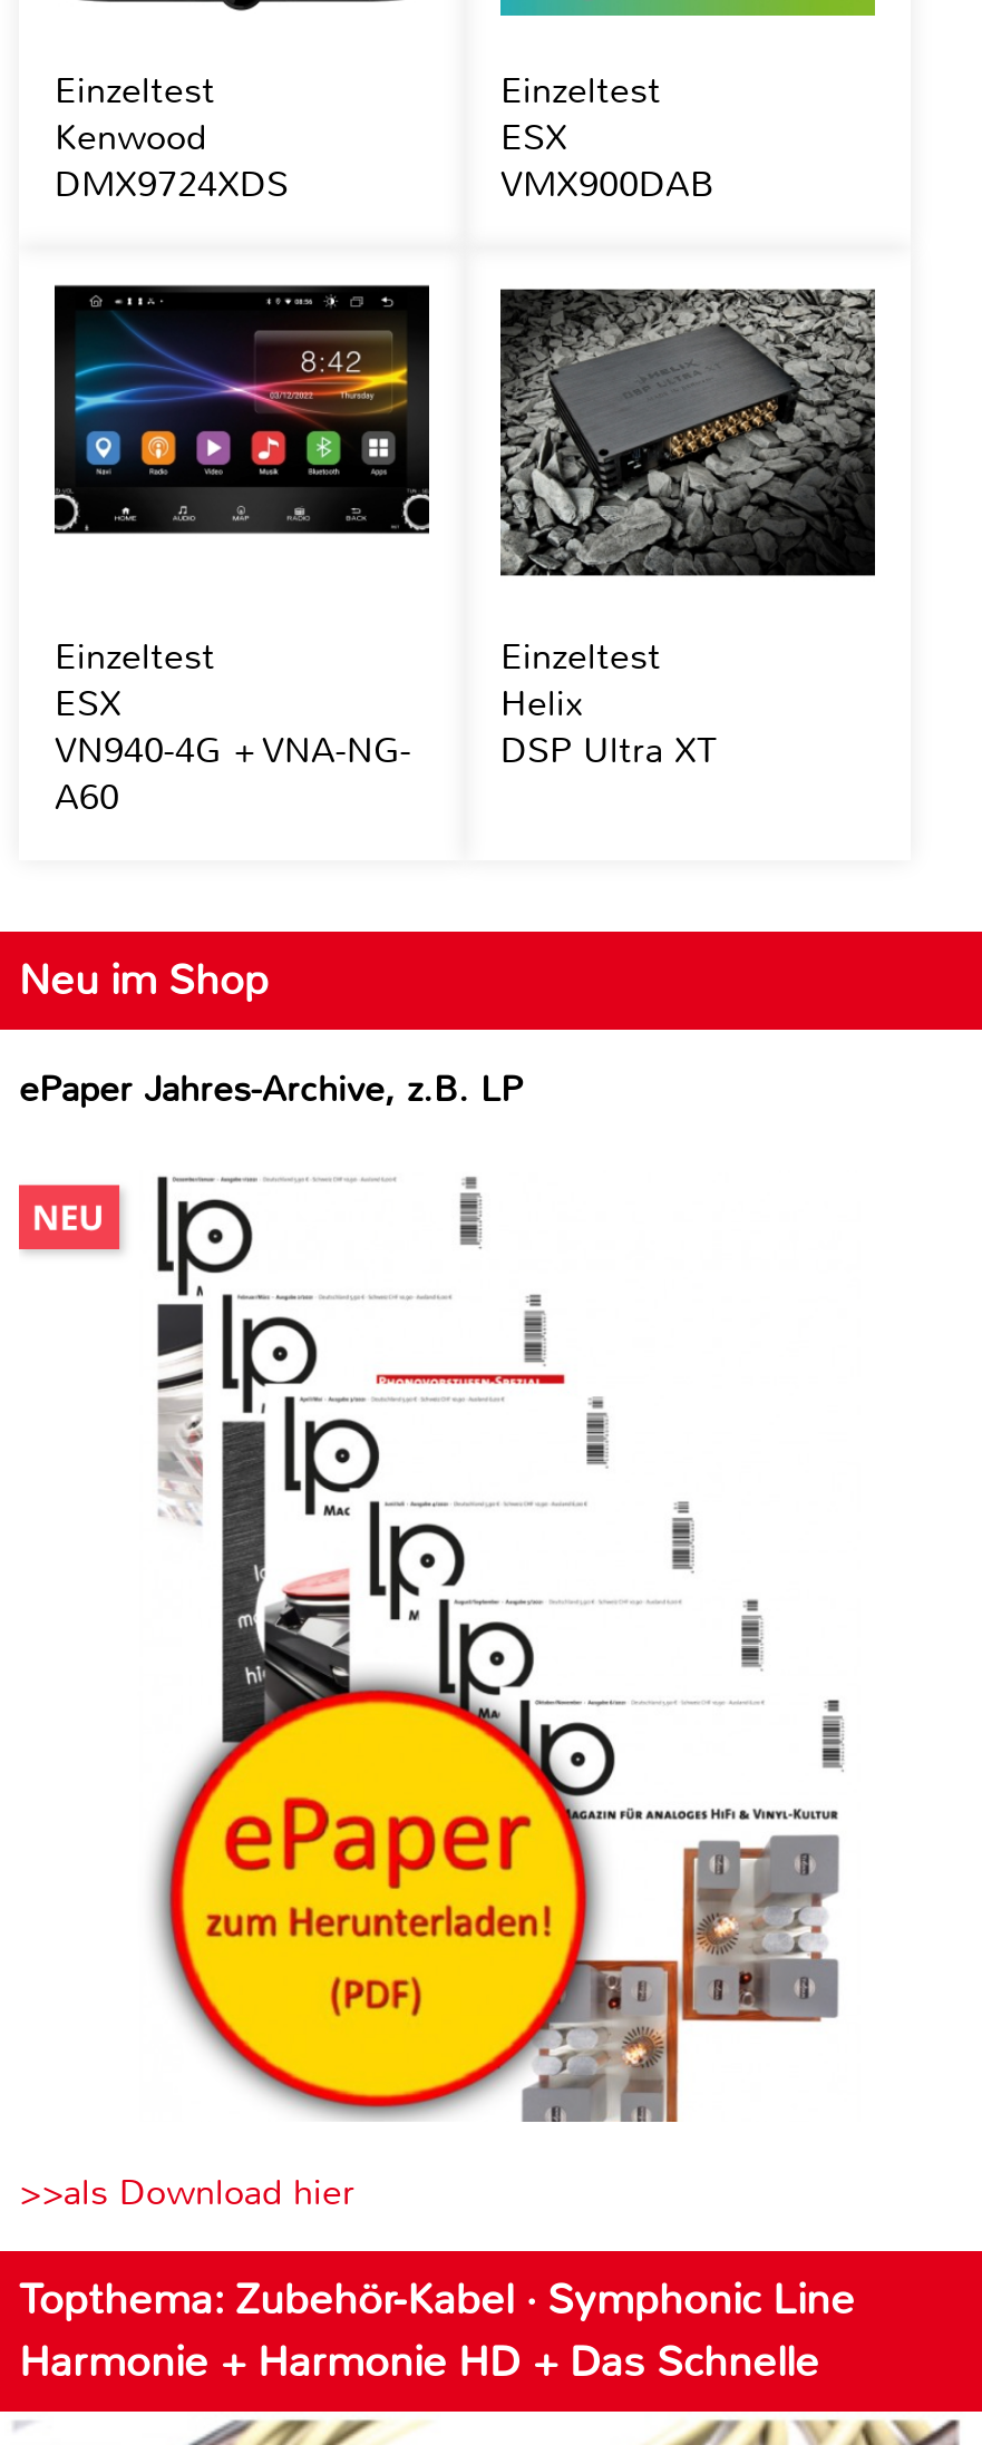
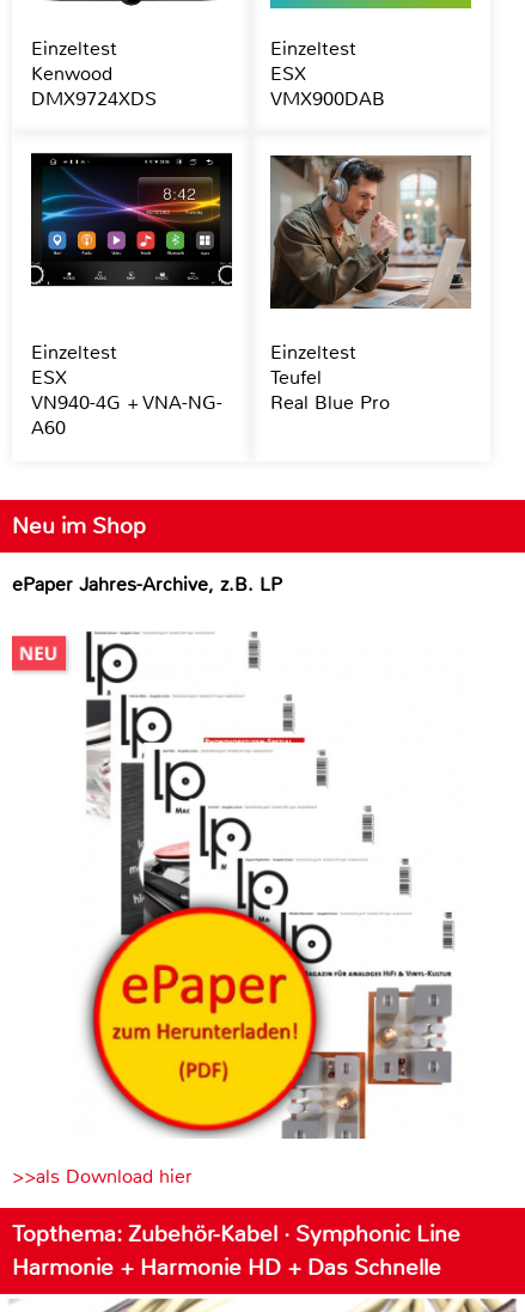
[500,288,877,577] [image] -> [270,154,472,309] [image]
[500,680,717,774] Helix | DSP Ultra XT -> [270,365,390,415] Teufel | Real Blue Pro

